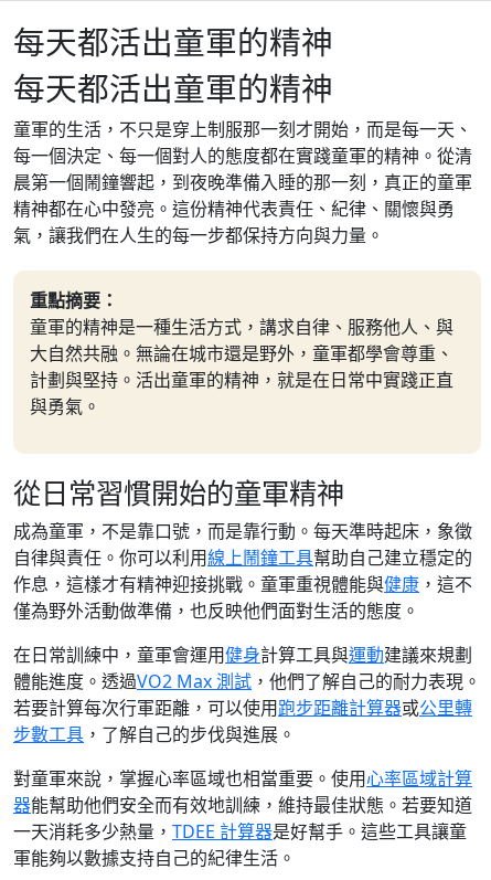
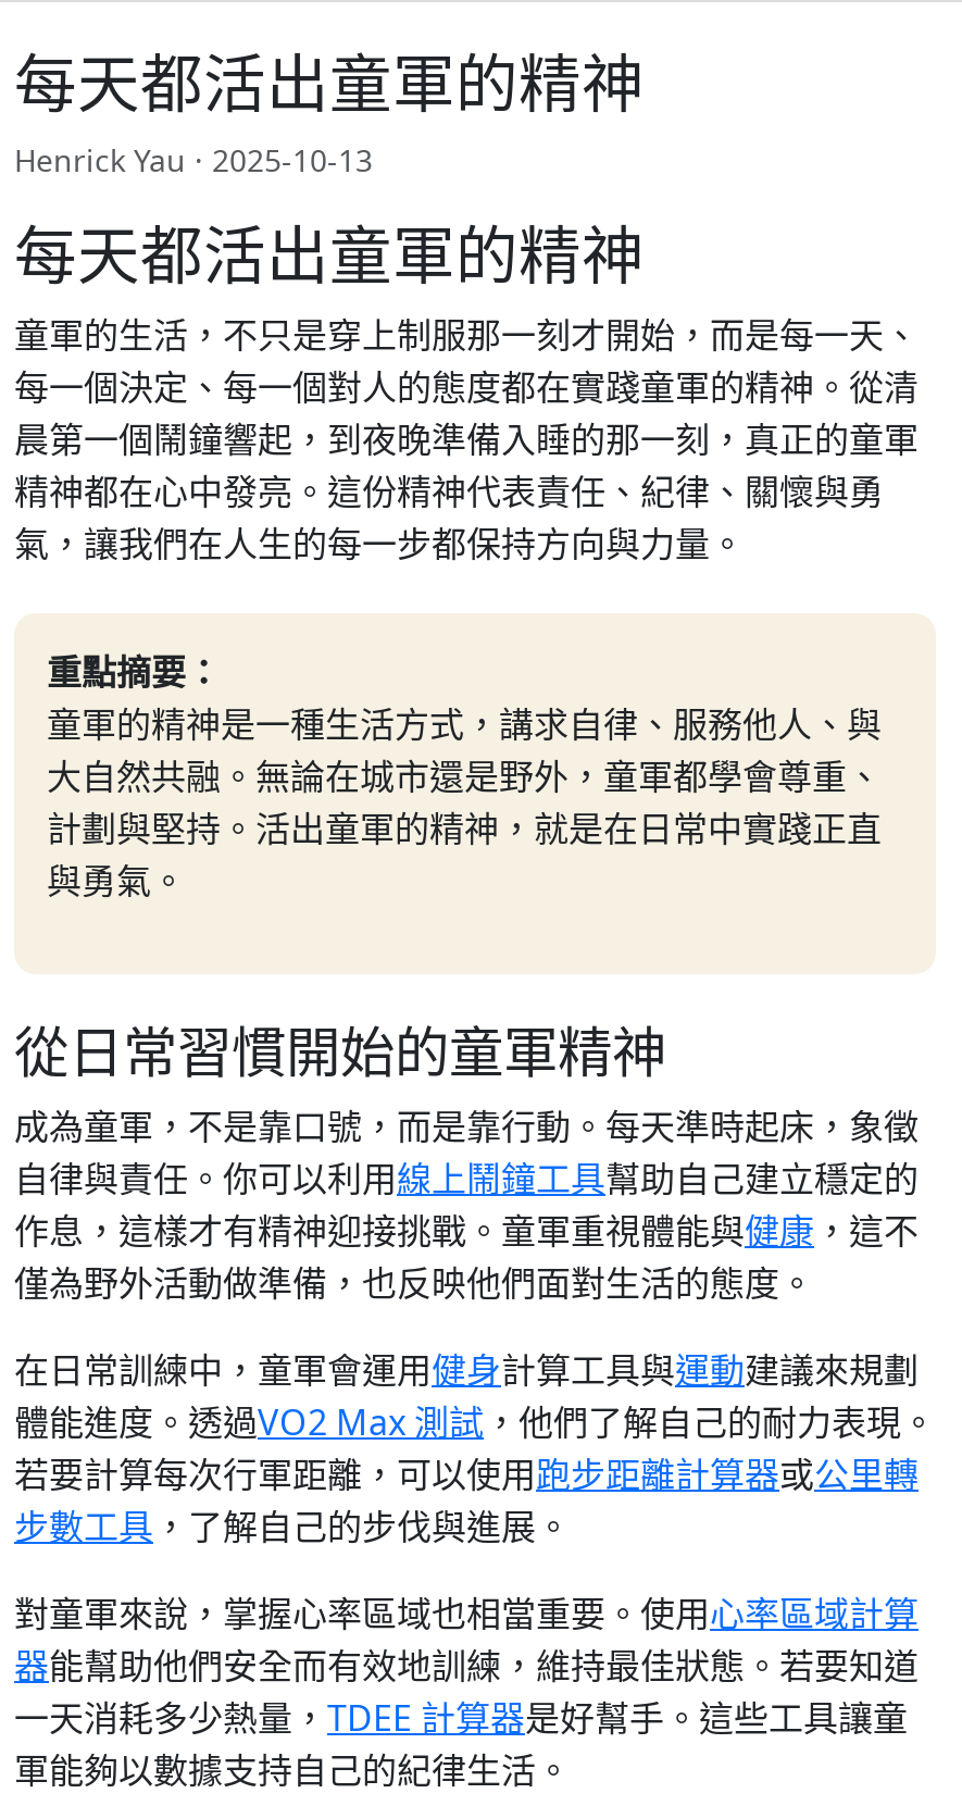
none -> [14,139,373,180] Henrick Yau · 2025-10-13

